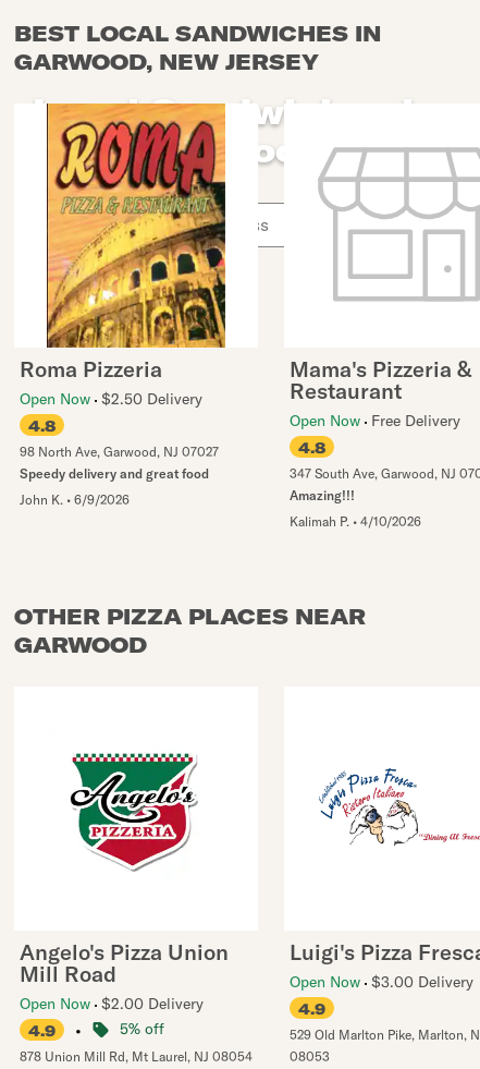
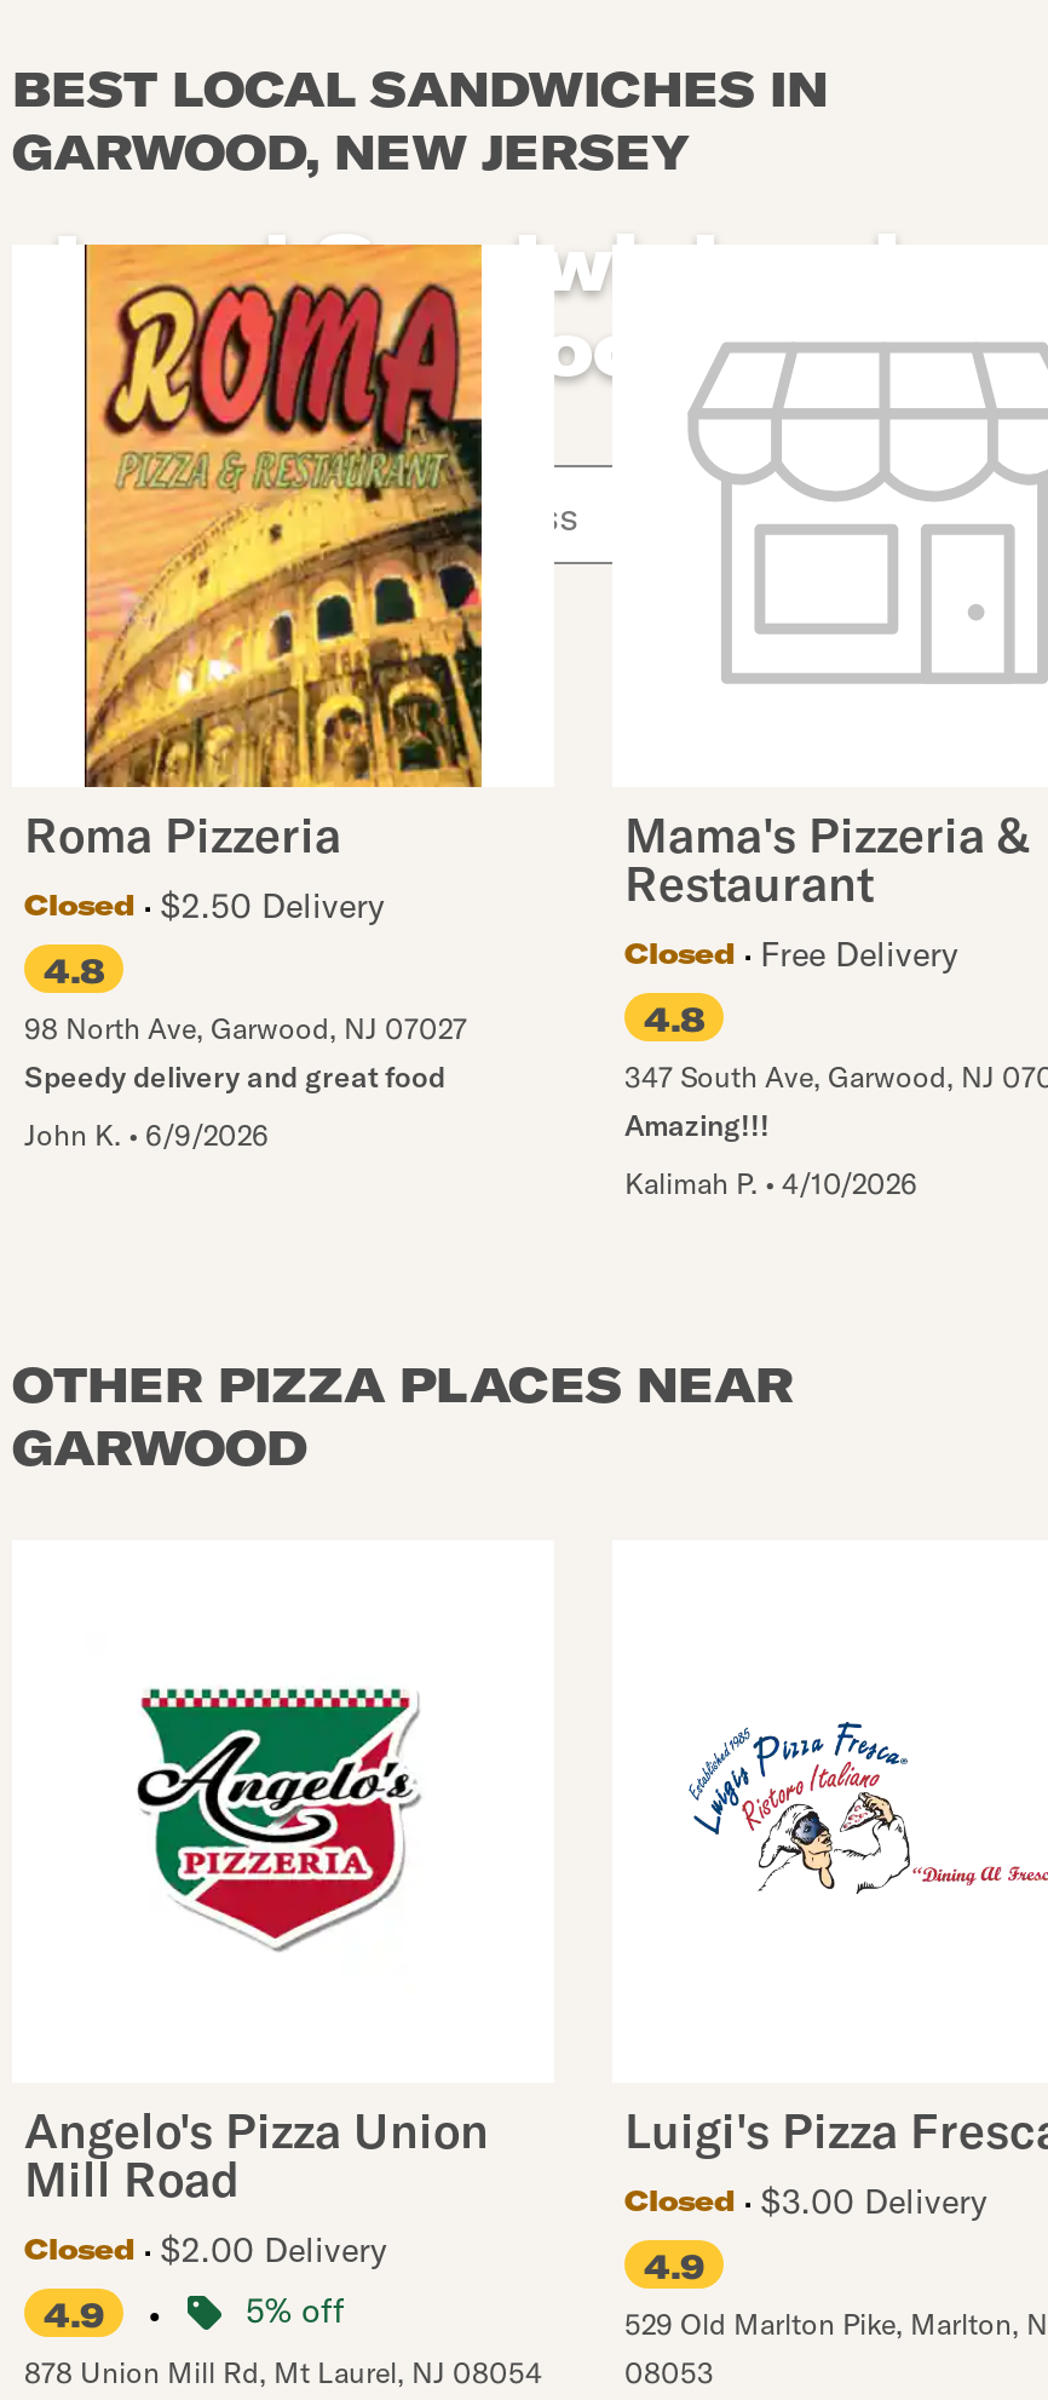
[20,389,202,409] Open Now $2.50 Delivery -> [24,884,385,928] Closed | $2.50 Delivery
[290,411,460,430] Open Now Free Delivery -> [624,932,958,976] Closed | Free Delivery
[290,972,473,992] Open Now $3.00 Delivery -> [624,2180,987,2223] Closed | $3.00 Delivery
[20,994,204,1013] Open Now $2.00 Delivery -> [24,2228,387,2272] Closed | $2.00 Delivery

